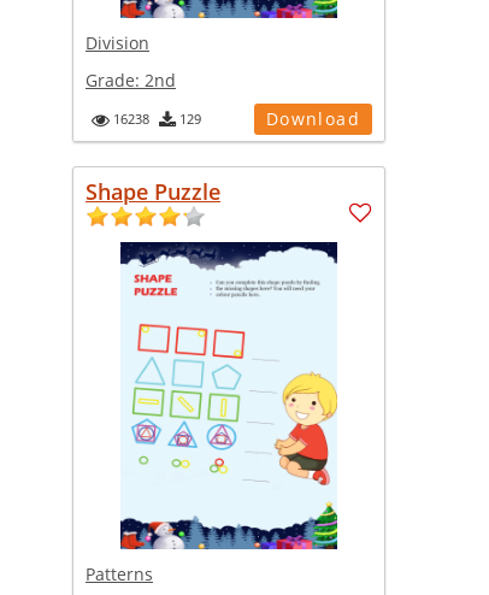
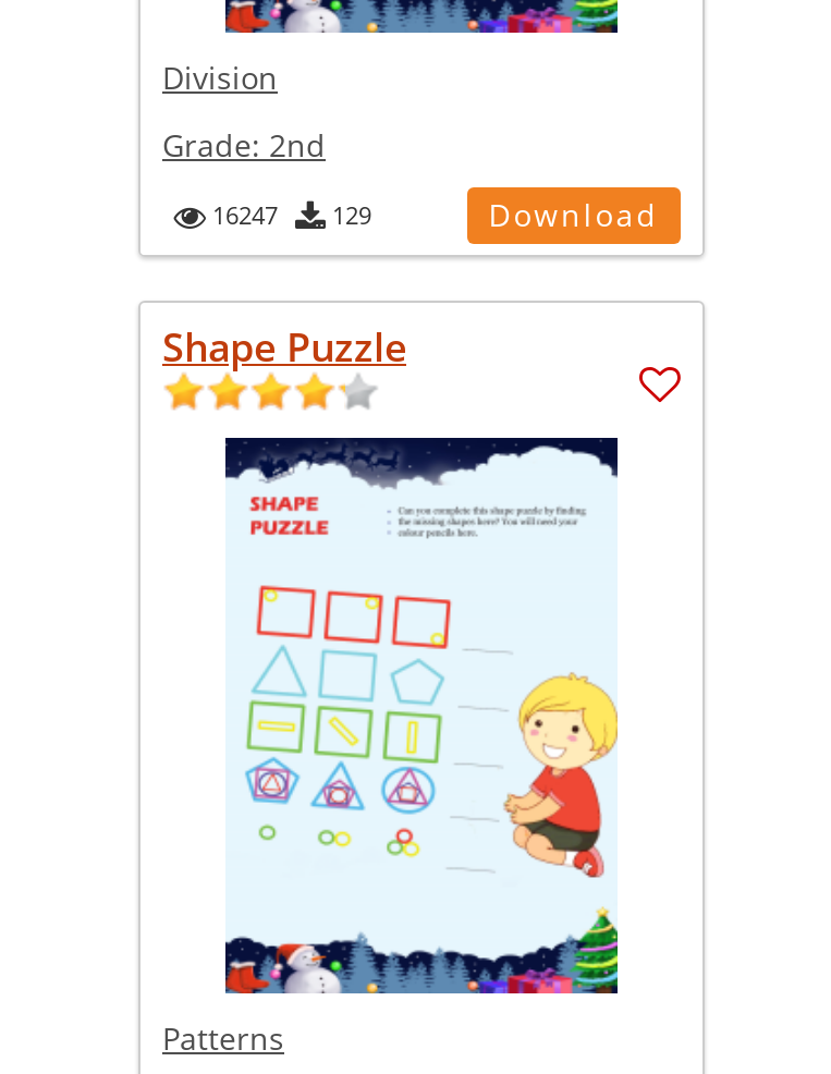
[113,110,201,128] 16238 129 -> [212,198,371,231] 16247 129

